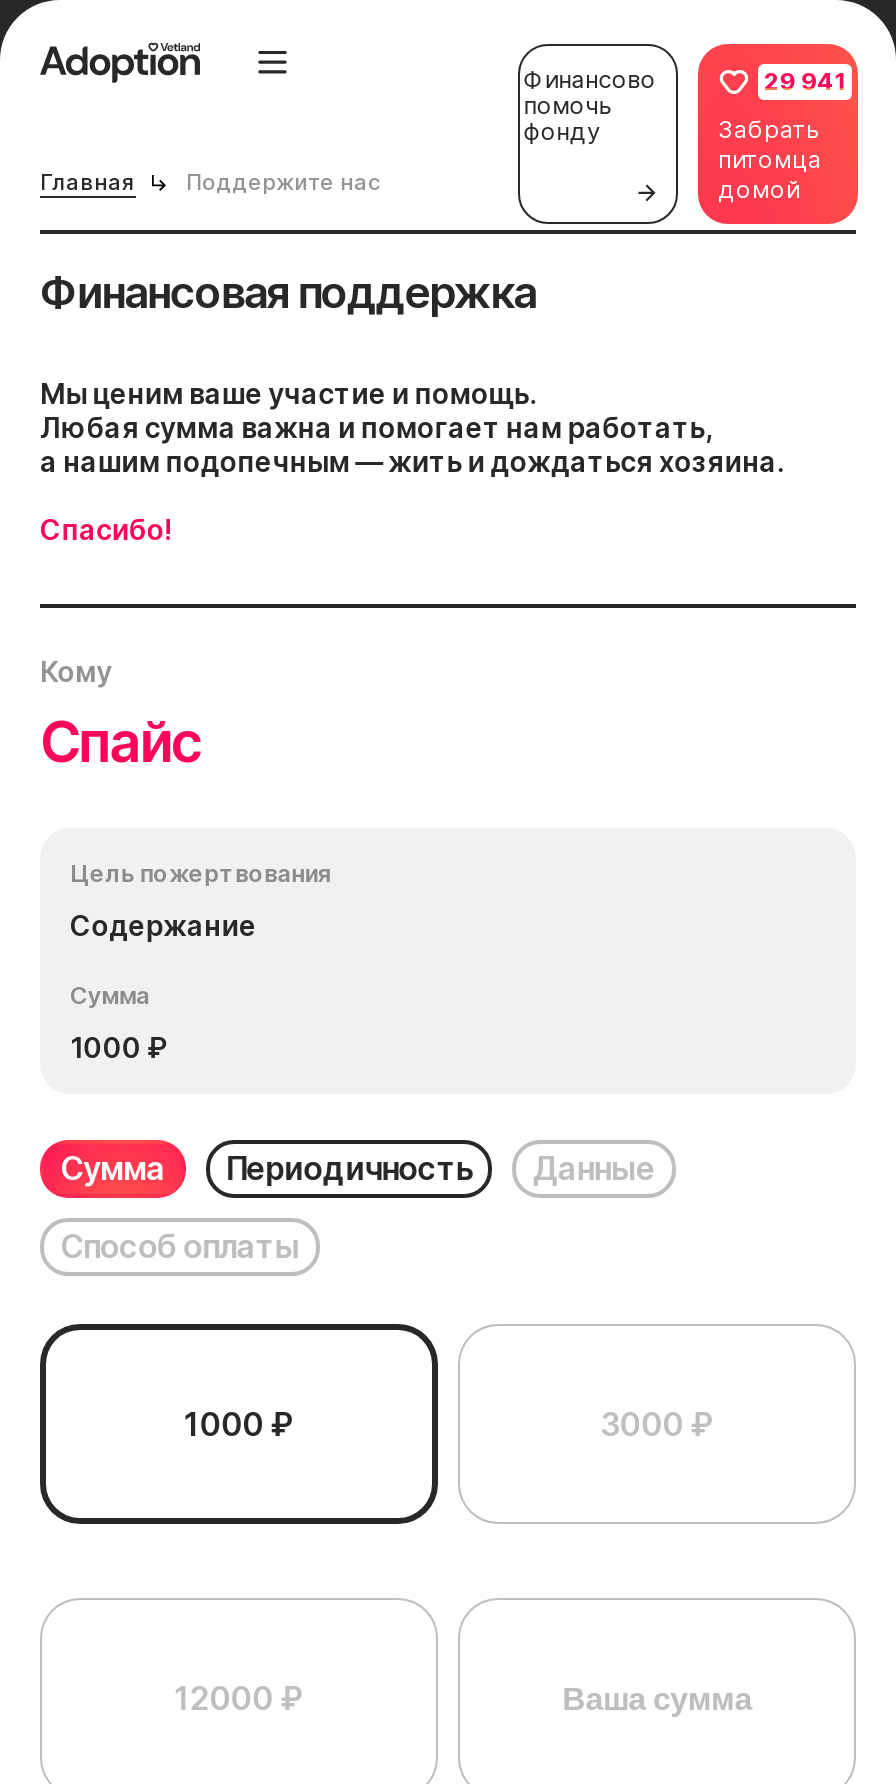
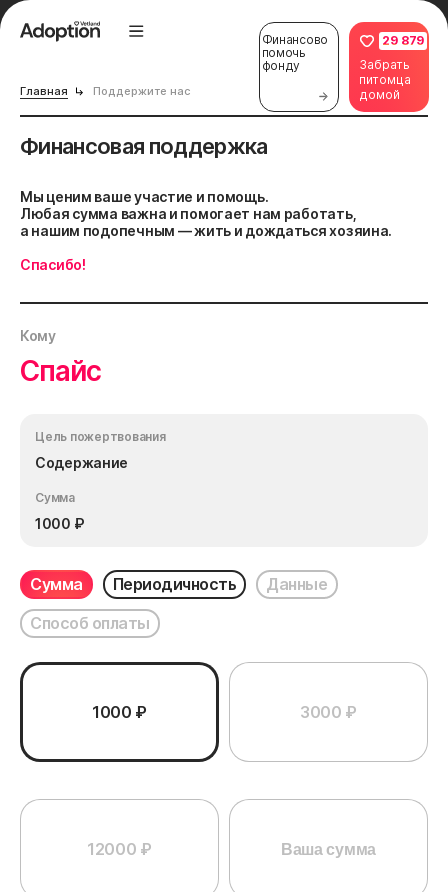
[764,66,847,96] 29 941 -> [382,33,424,48] 29 879

